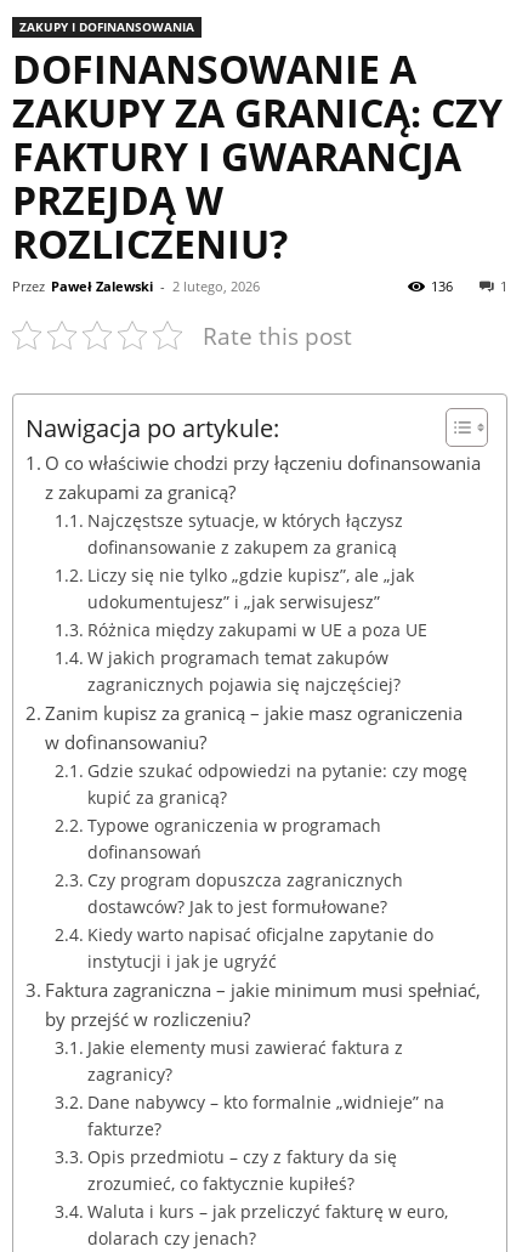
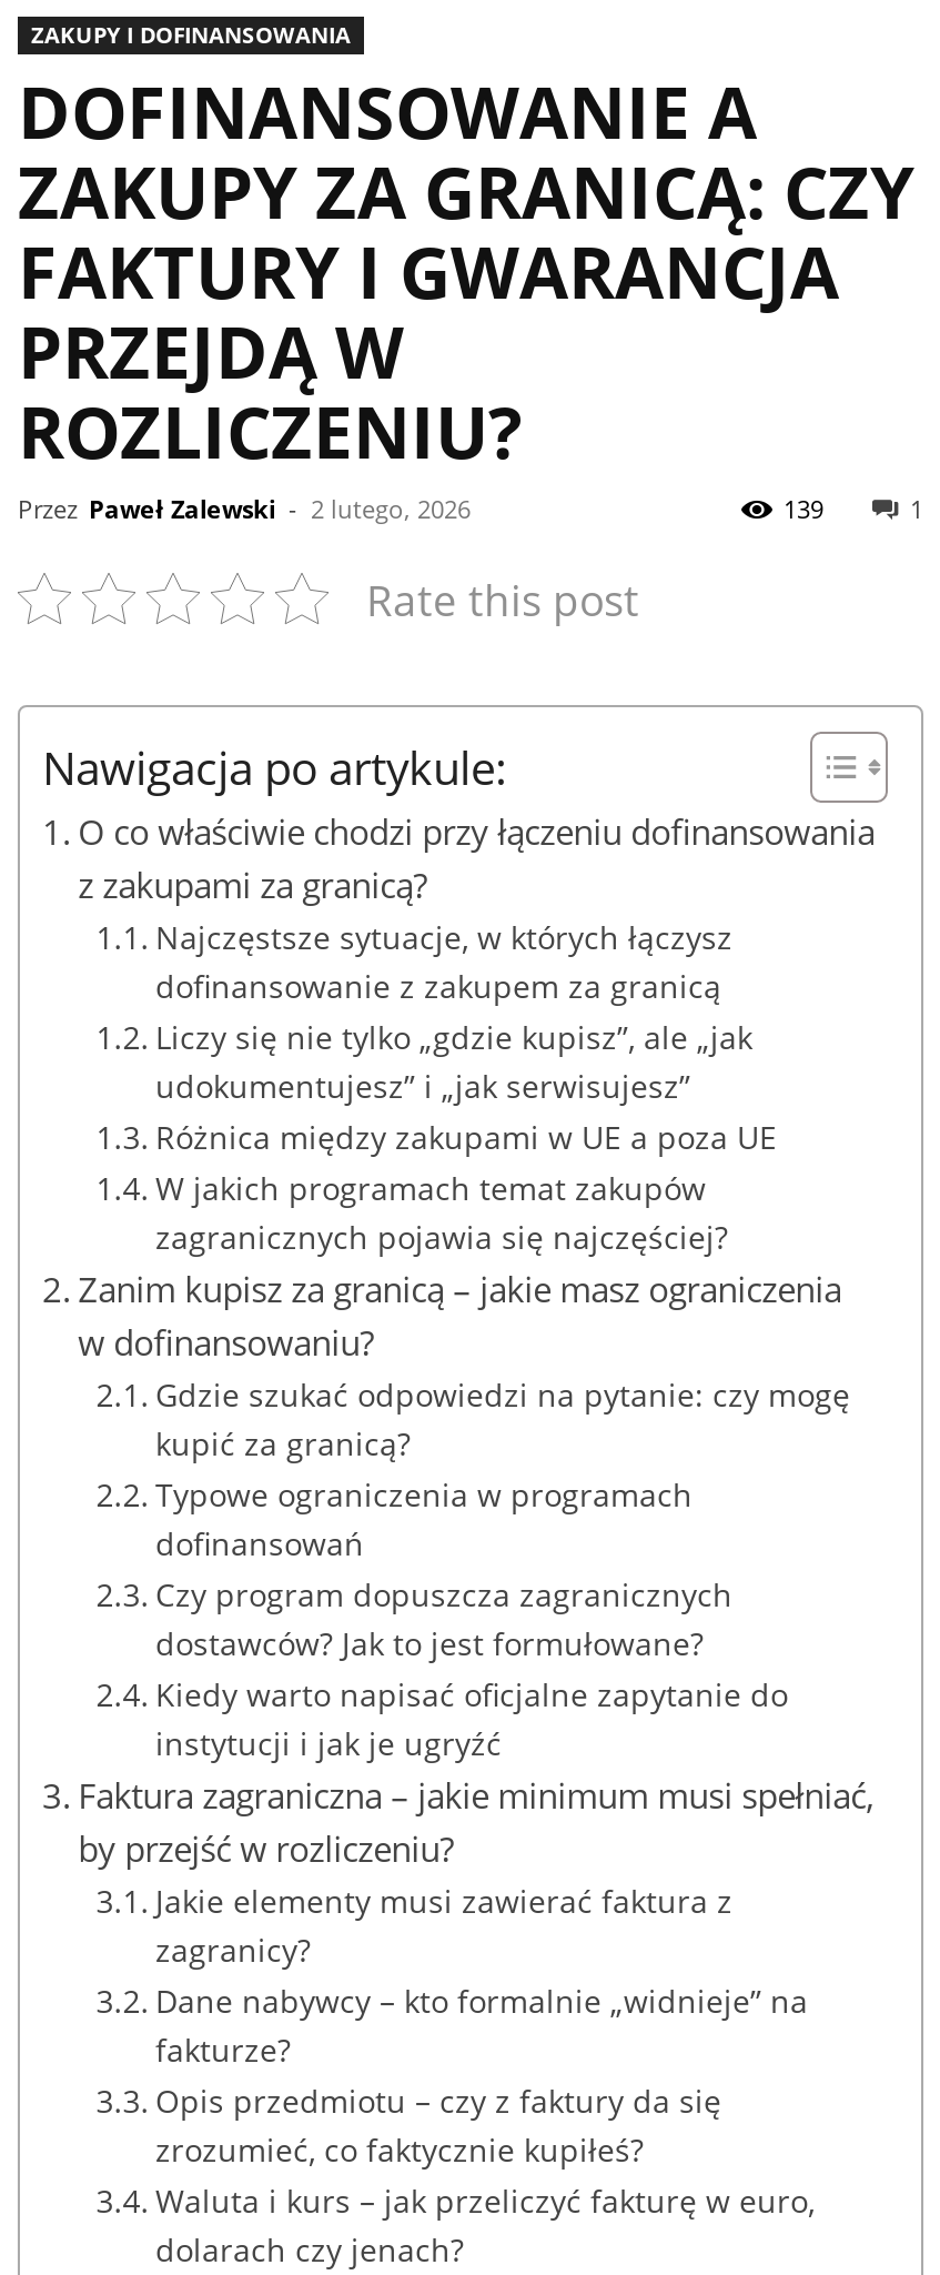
[431,277,453,295] 136 -> [784,492,823,525] 139

